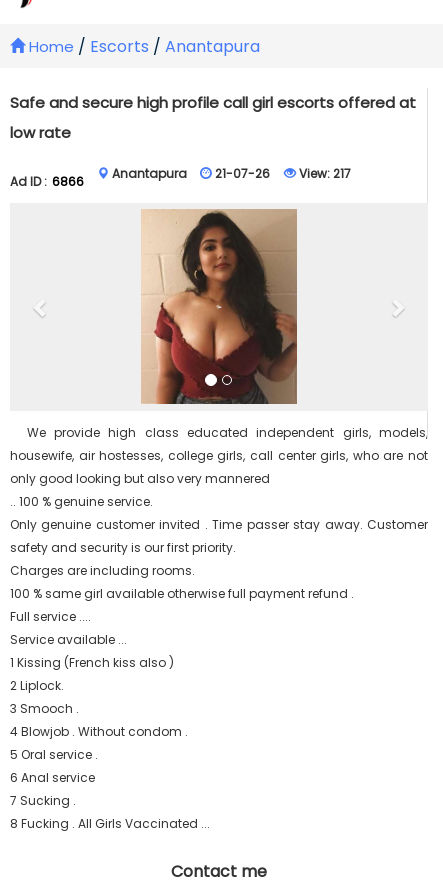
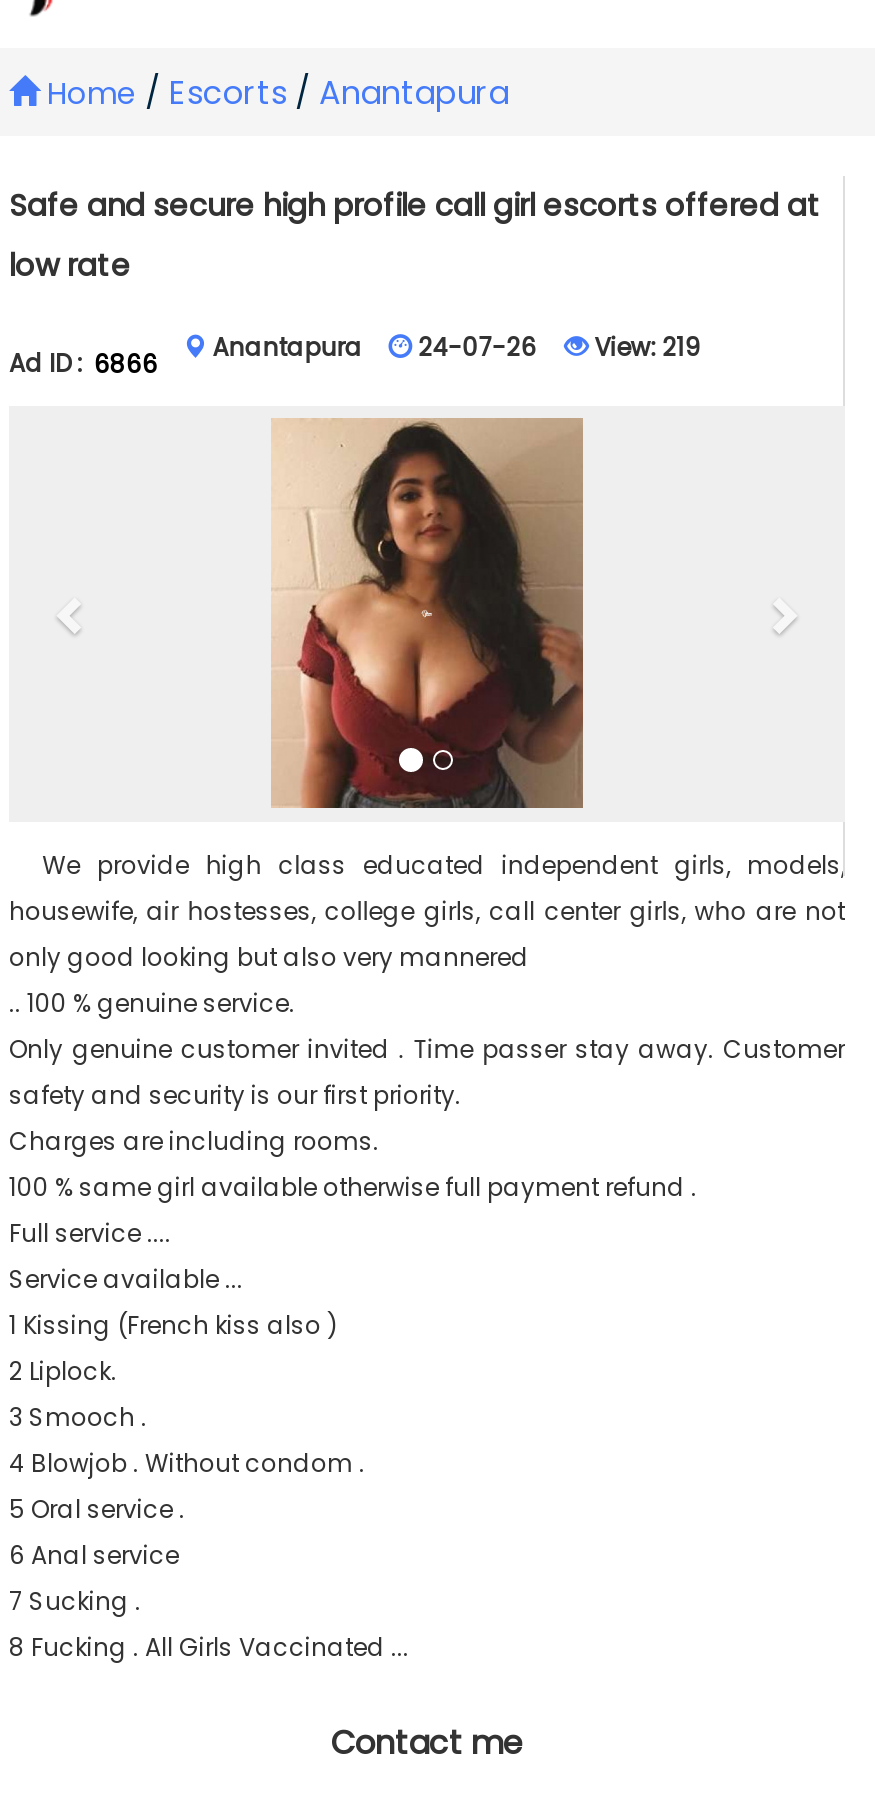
[215,165,270,182] 21-07-26 -> [419,330,537,364] 24-07-26
[296,165,351,182] View: 217 -> [589,330,701,364] View: 219

